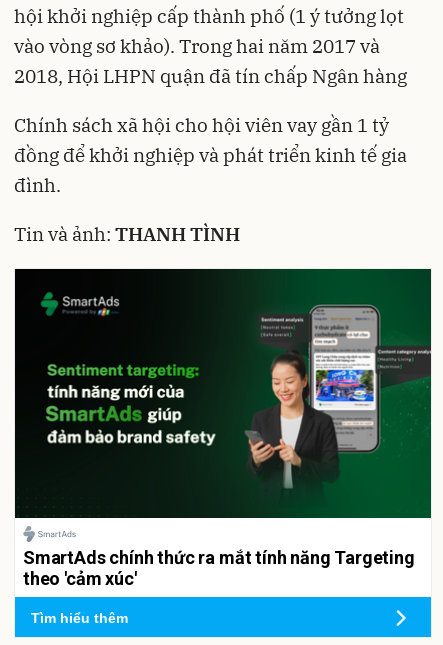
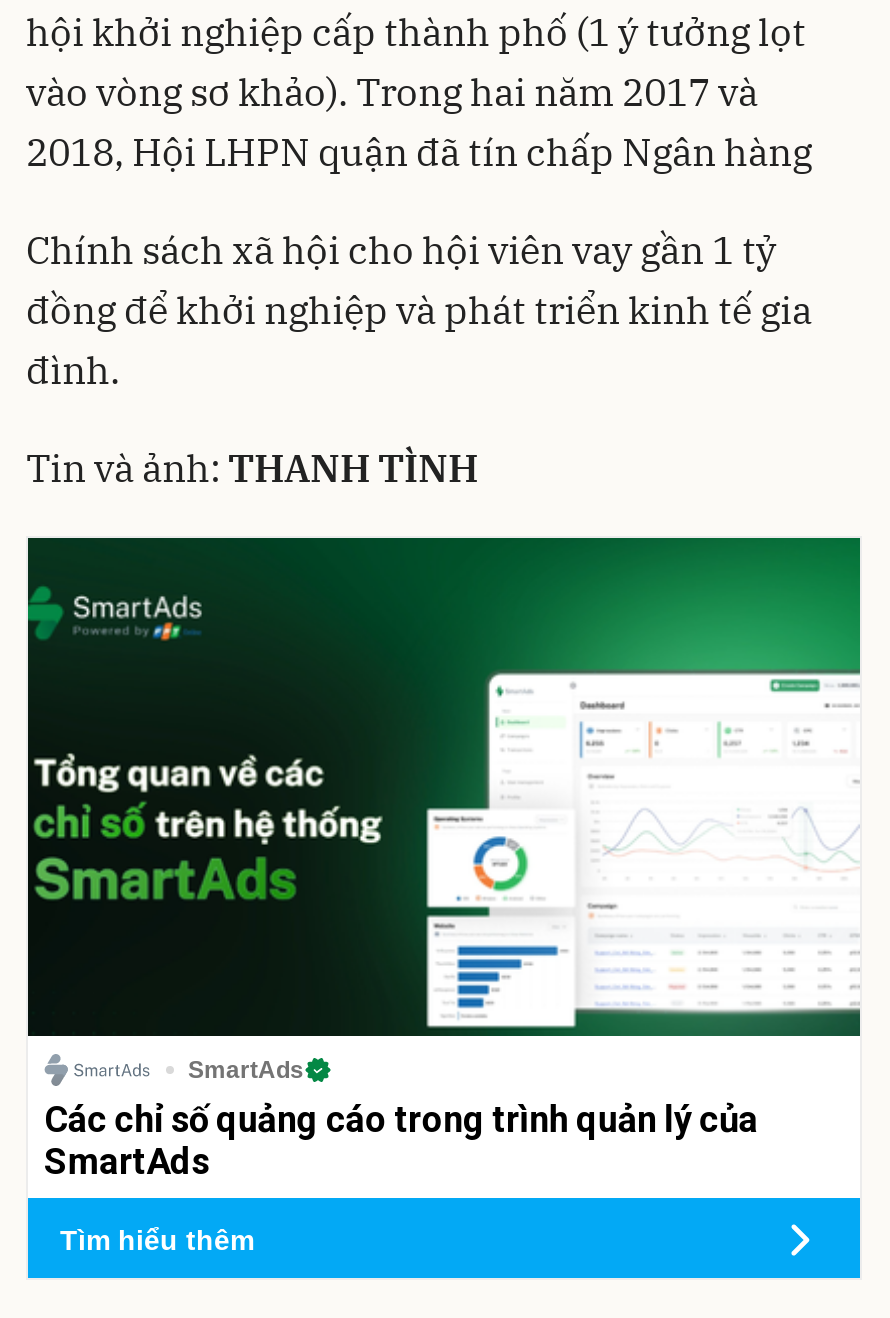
[14,269,432,589] [image] | SmartAds chính thức ra mắt tính năng Targeting | theo 'cảm xúc' -> [26,538,860,1183] [image] | SmartAds | Các chỉ số quảng cáo trong trình quản lý của | SmartAds

